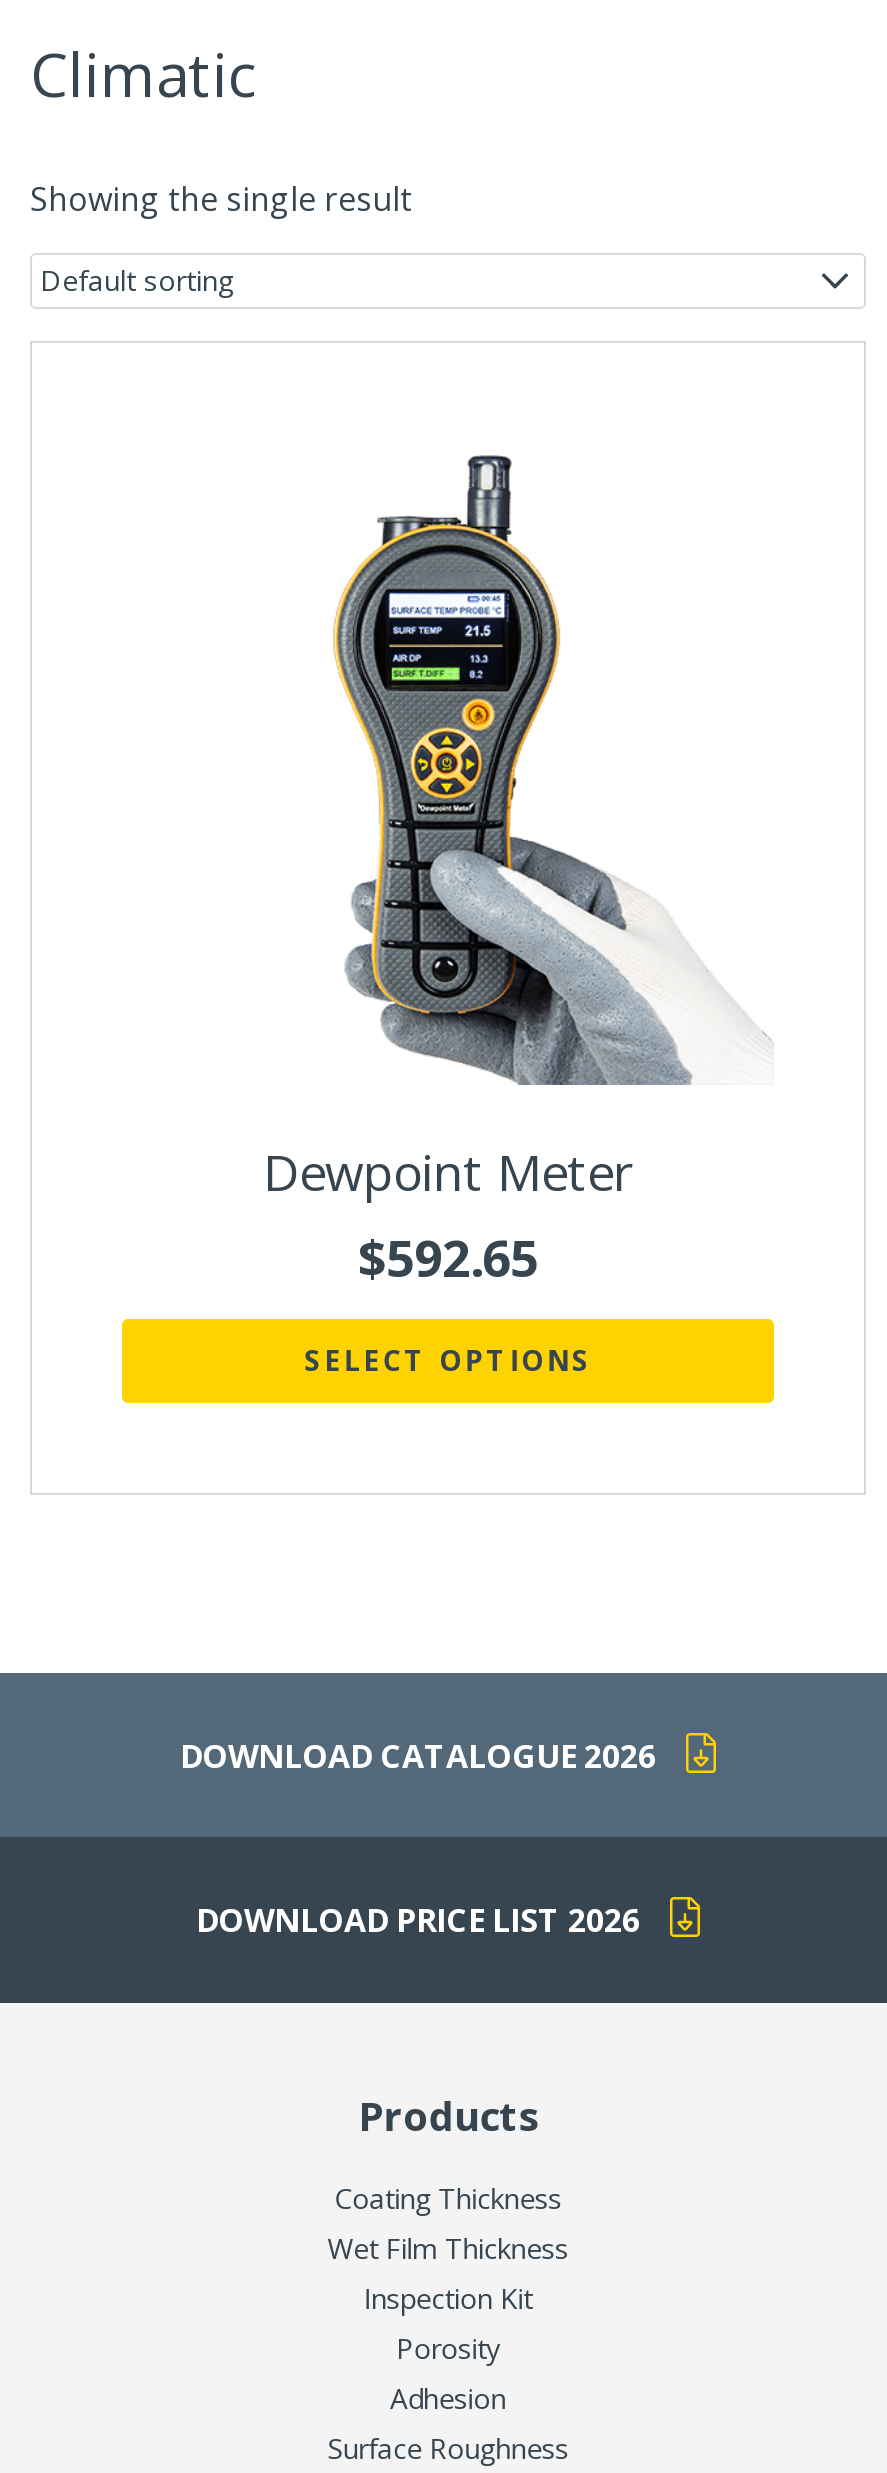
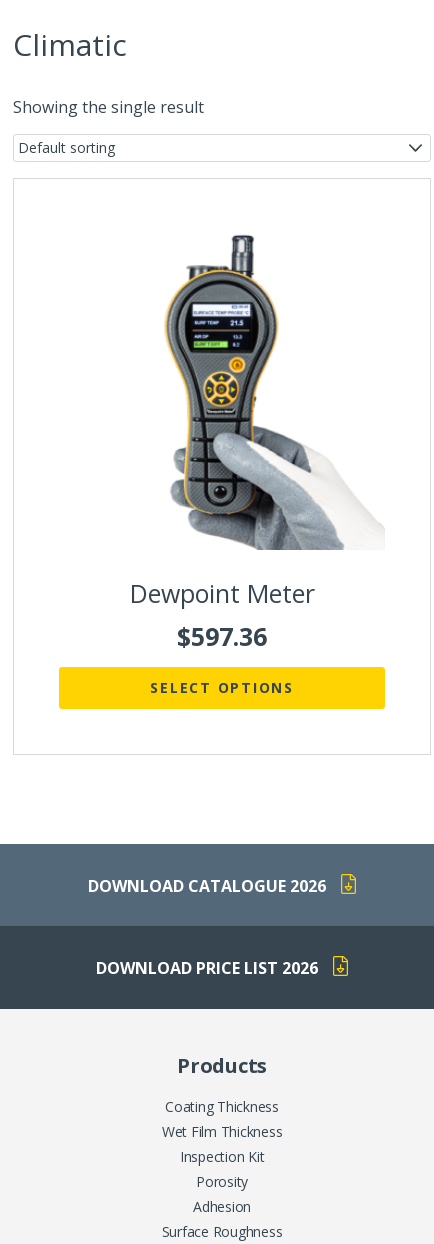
[358,1223,538,1291] $592.65 -> [177,619,267,653] $597.36

